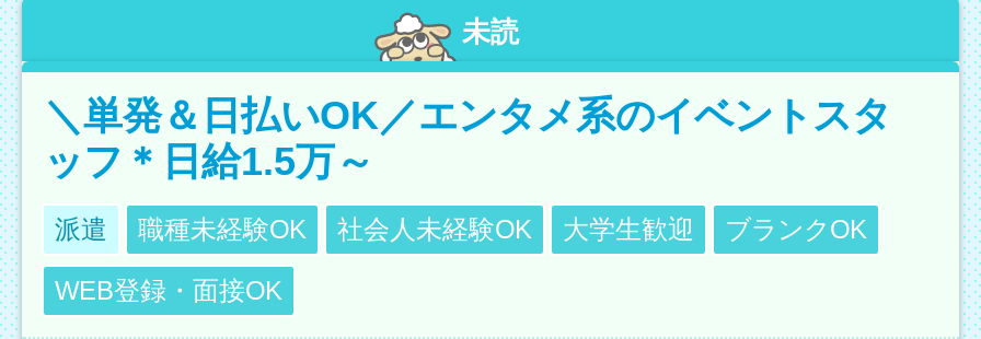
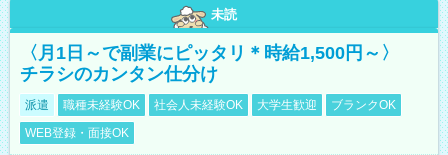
[44,94,891,184] ＼単発＆日払いOK／エンタメ系のイベントスタ | ッフ＊日給1.5万～ -> [20,43,399,84] 〈月1日～で副業にピッタリ＊時給1,500円～〉 | チラシのカンタン仕分け

